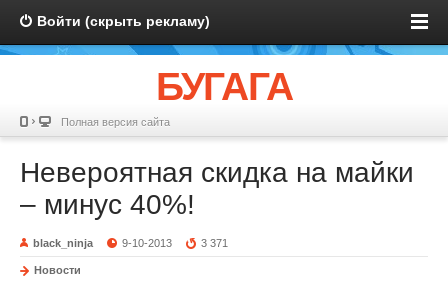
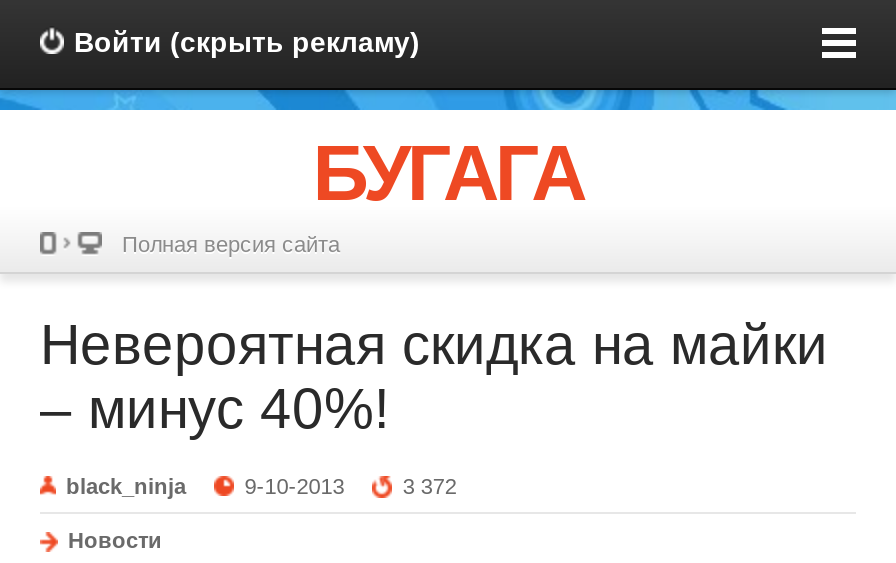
[201,237,228,249] 3 371 -> [403,474,457,498] 3 372

